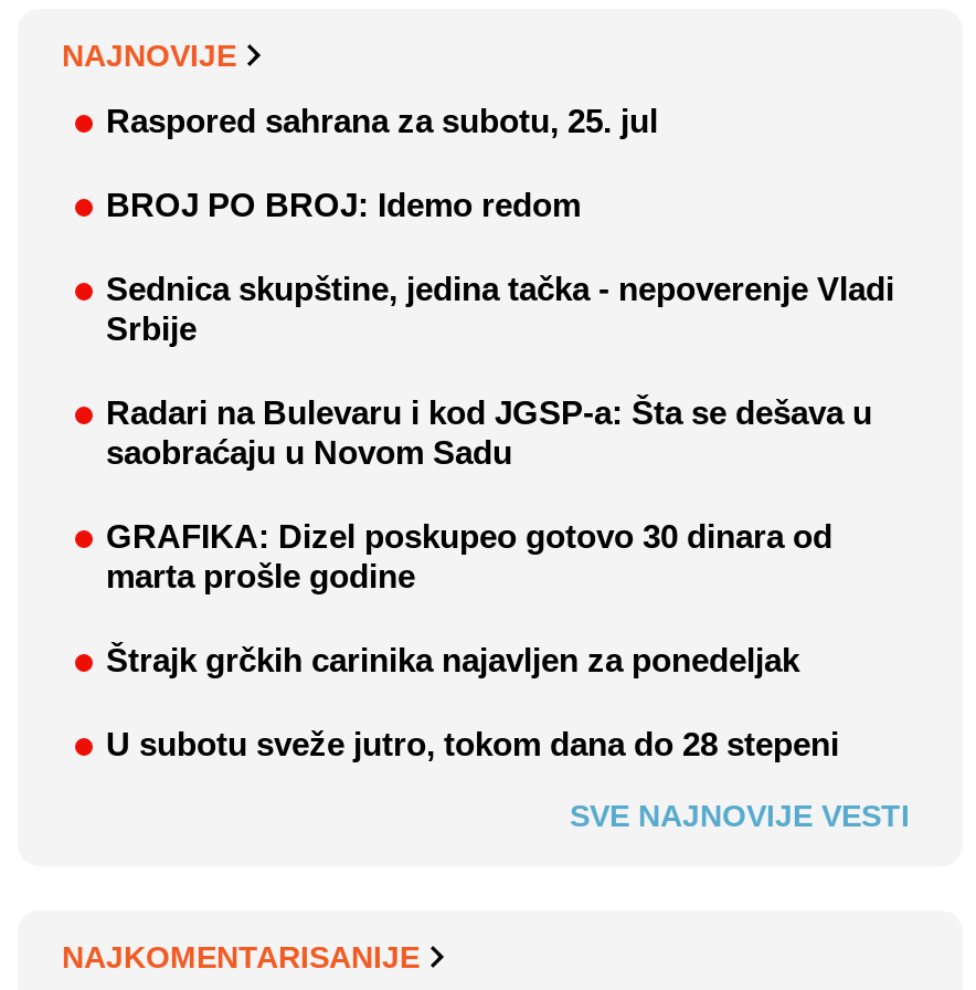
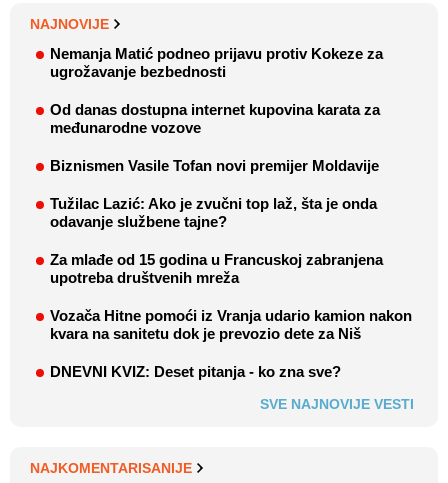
[106,102,658,139] Raspored sahrana za subotu, 25. jul -> [50,45,383,80] Nemanja Matić podneo prijavu protiv Kokeze za | ugrožavanje bezbednosti
[106,186,581,223] BROJ PO BROJ: Idemo redom -> [50,101,380,136] Od danas dostupna internet kupovina karata za | međunarodne vozove
[106,270,894,347] Sednica skupštine, jedina tačka - nepoverenje Vladi | Srbije -> [50,157,379,174] Biznismen Vasile Tofan novi premijer Moldavije
[106,393,872,471] Radari na Bulevaru i kod JGSP-a: Šta se dešava u | saobraćaju u Novom Sadu -> [50,195,377,230] Tužilac Lazić: Ako je zvučni top laž, šta je onda | odavanje službene tajne?
[106,517,832,594] GRAFIKA: Dizel poskupeo gotovo 30 dinara od | marta prošle godine -> [50,251,383,286] Za mlađe od 15 godina u Francuskoj zabranjena | upotreba društvenih mreža
[106,641,799,678] Štrajk grčkih carinika najavljen za ponedeljak -> [50,307,412,342] Vozača Hitne pomoći iz Vranja udario kamion nakon | kvara na sanitetu dok je prevozio dete za Niš
[106,725,839,762] U subotu sveže jutro, tokom dana do 28 stepeni -> [50,363,341,380] DNEVNI KVIZ: Deset pitanja - ko zna sve?

